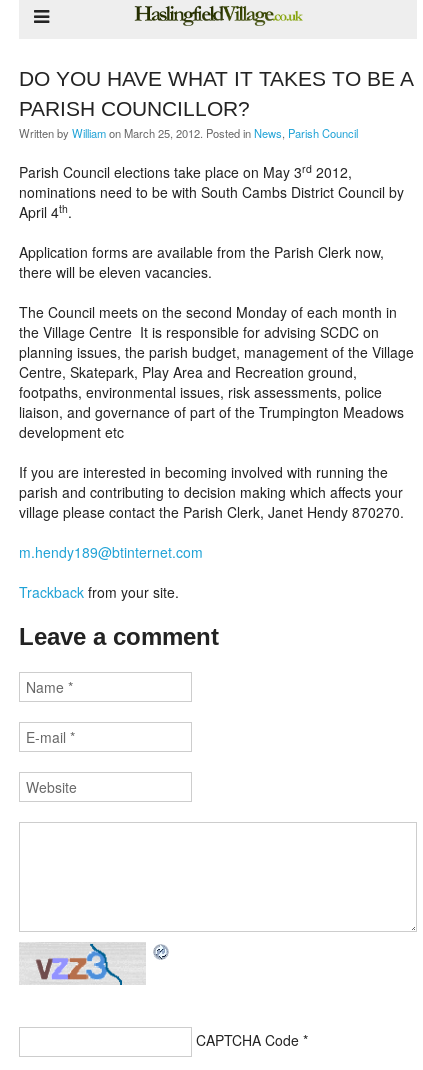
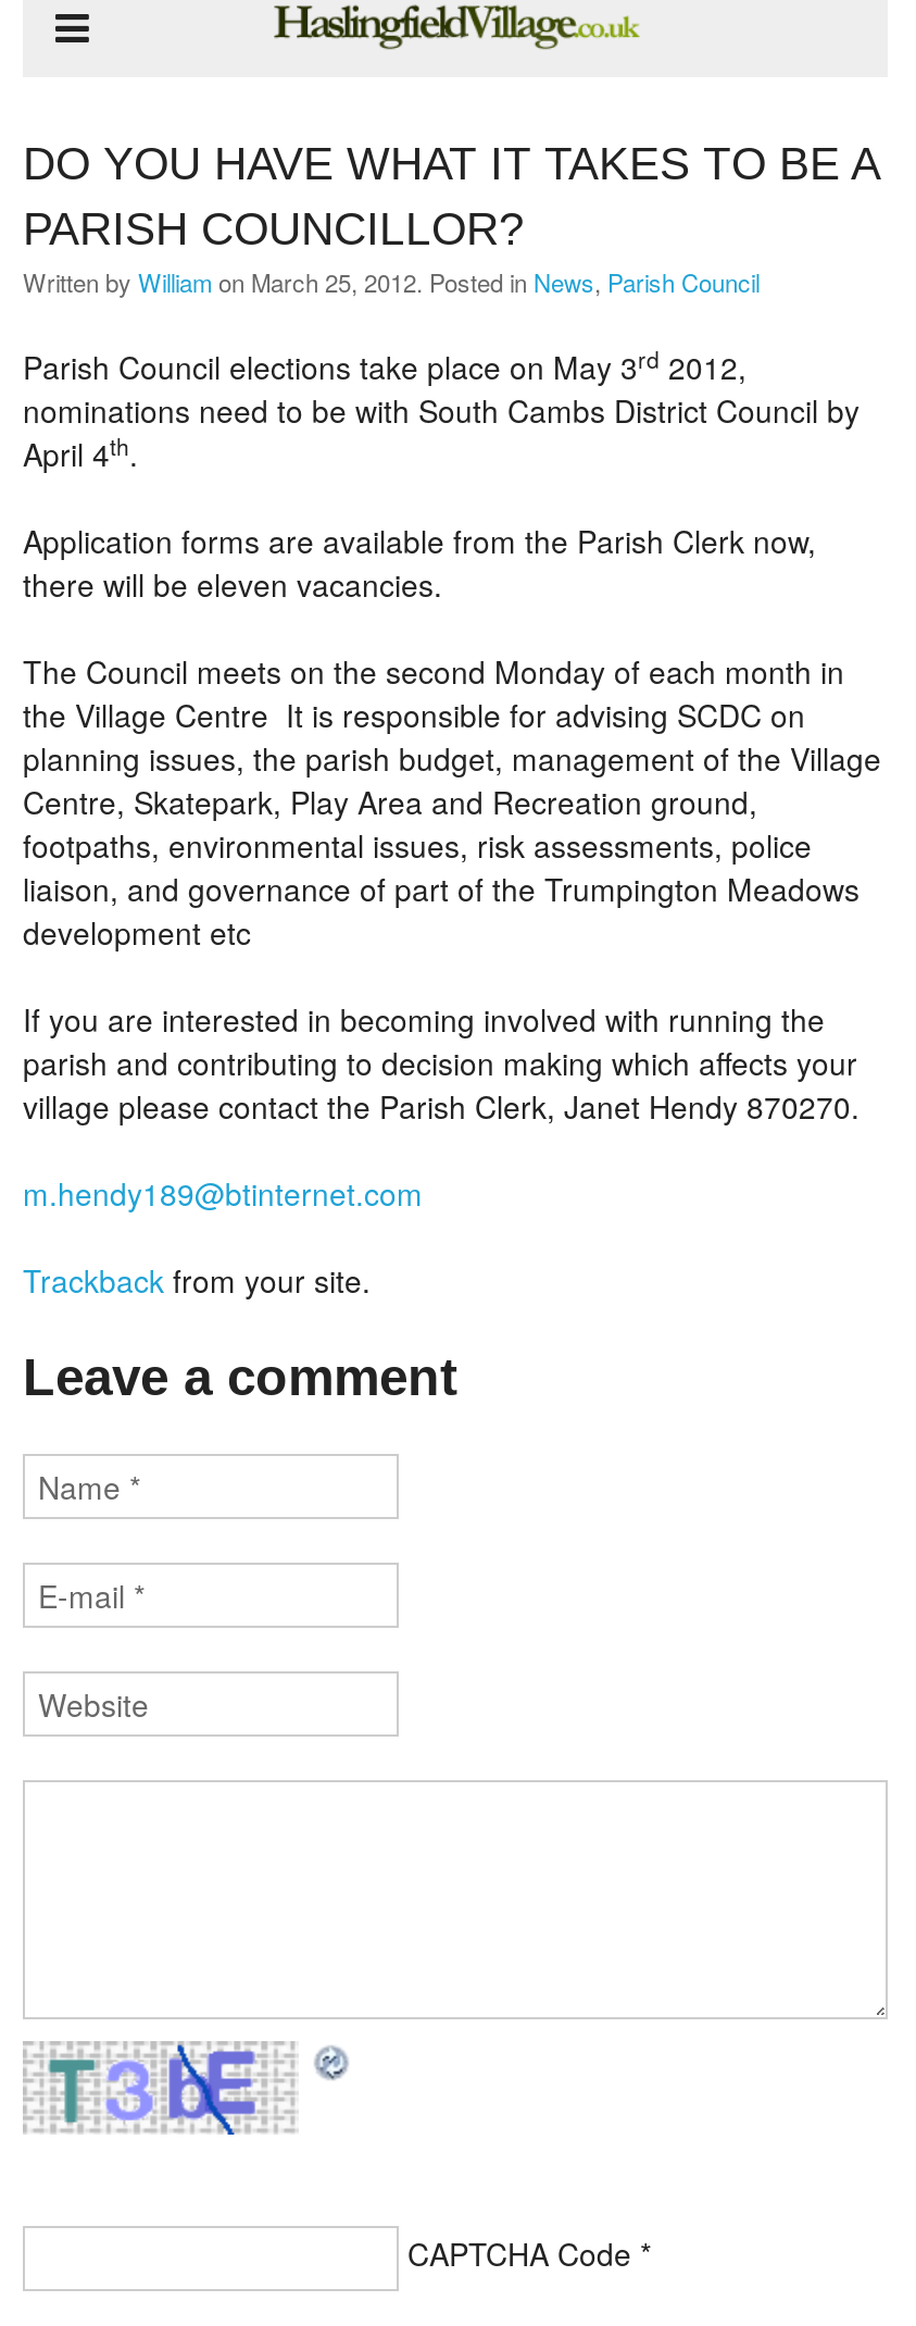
[31,944,125,986] [image] -> [25,2045,290,2137] [image]

